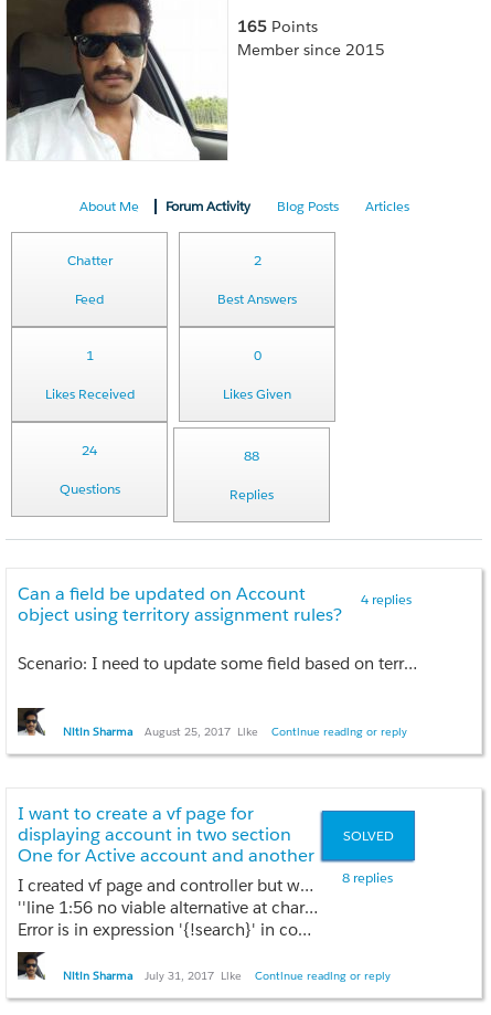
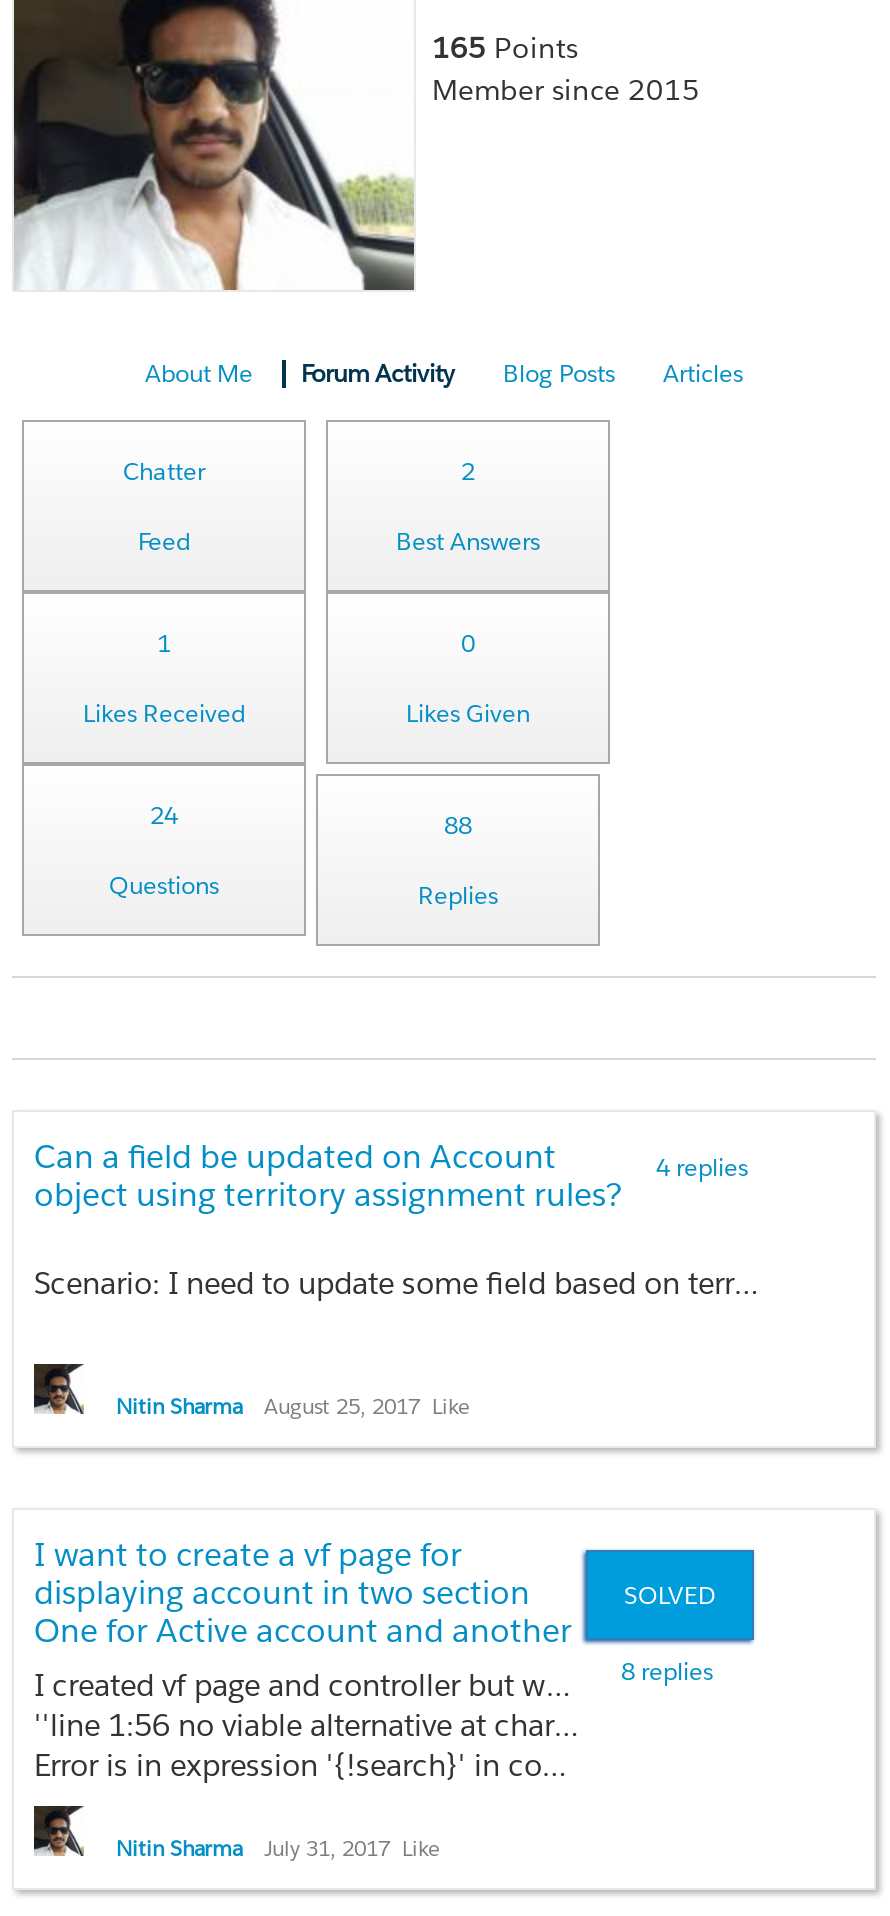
[271,725,407,739] Continue reading or reply -> none
[255,969,391,983] Continue reading or reply -> none

